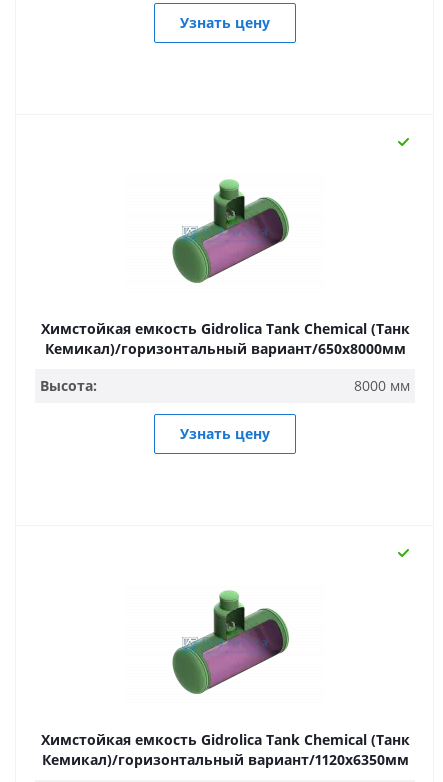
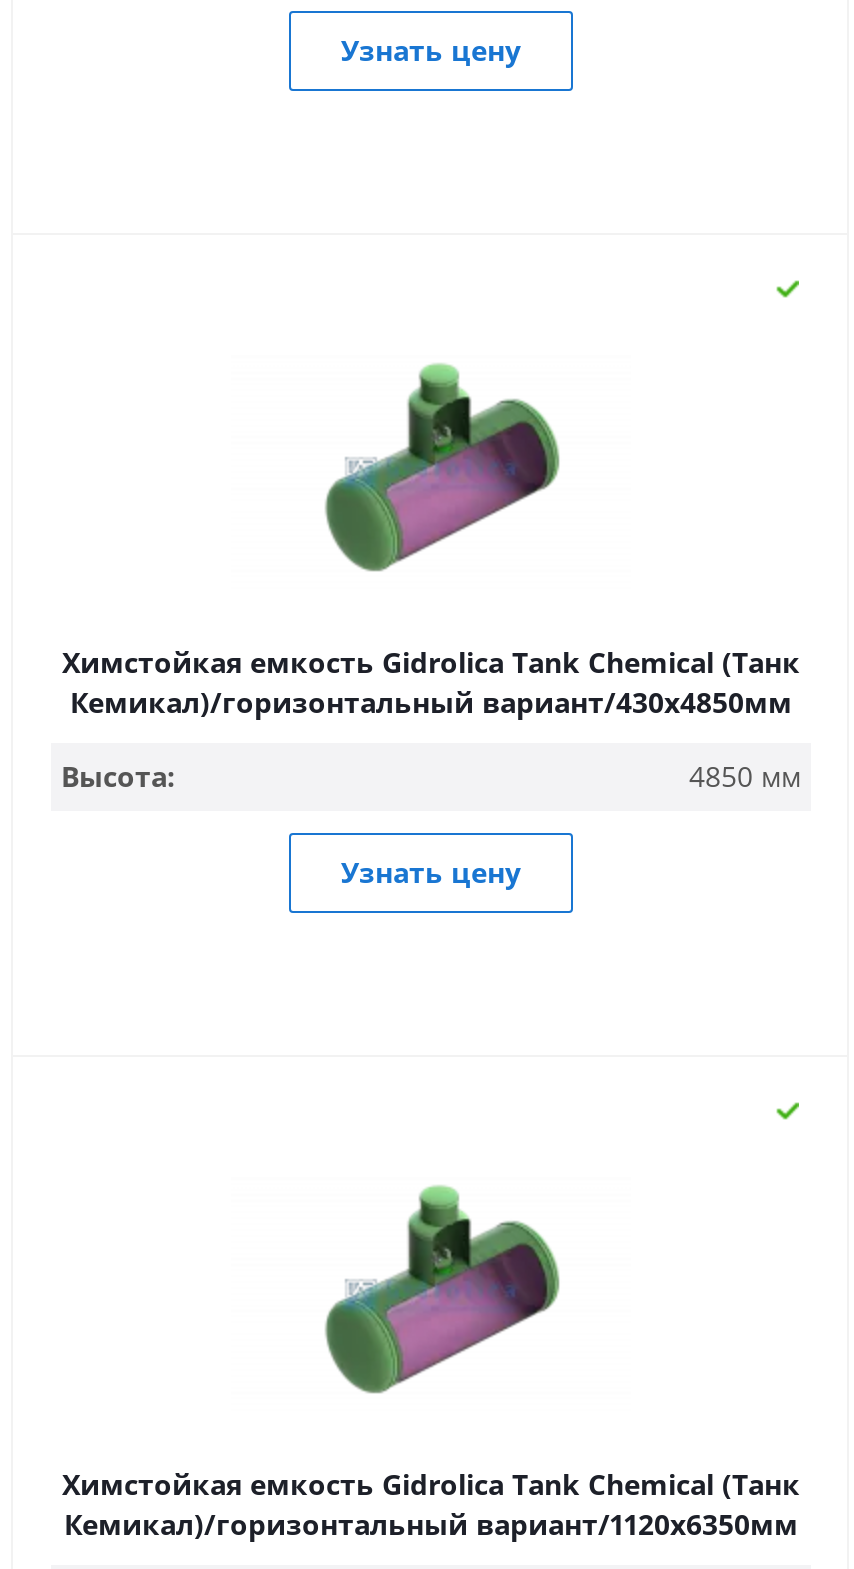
[44,339,405,358] Кемикал)/горизонтальный вариант/650х8000мм -> [70,683,792,721] Кемикал)/горизонтальный вариант/430х4850мм
[354,376,410,395] 8000 мм -> [689,757,801,795] 4850 мм

